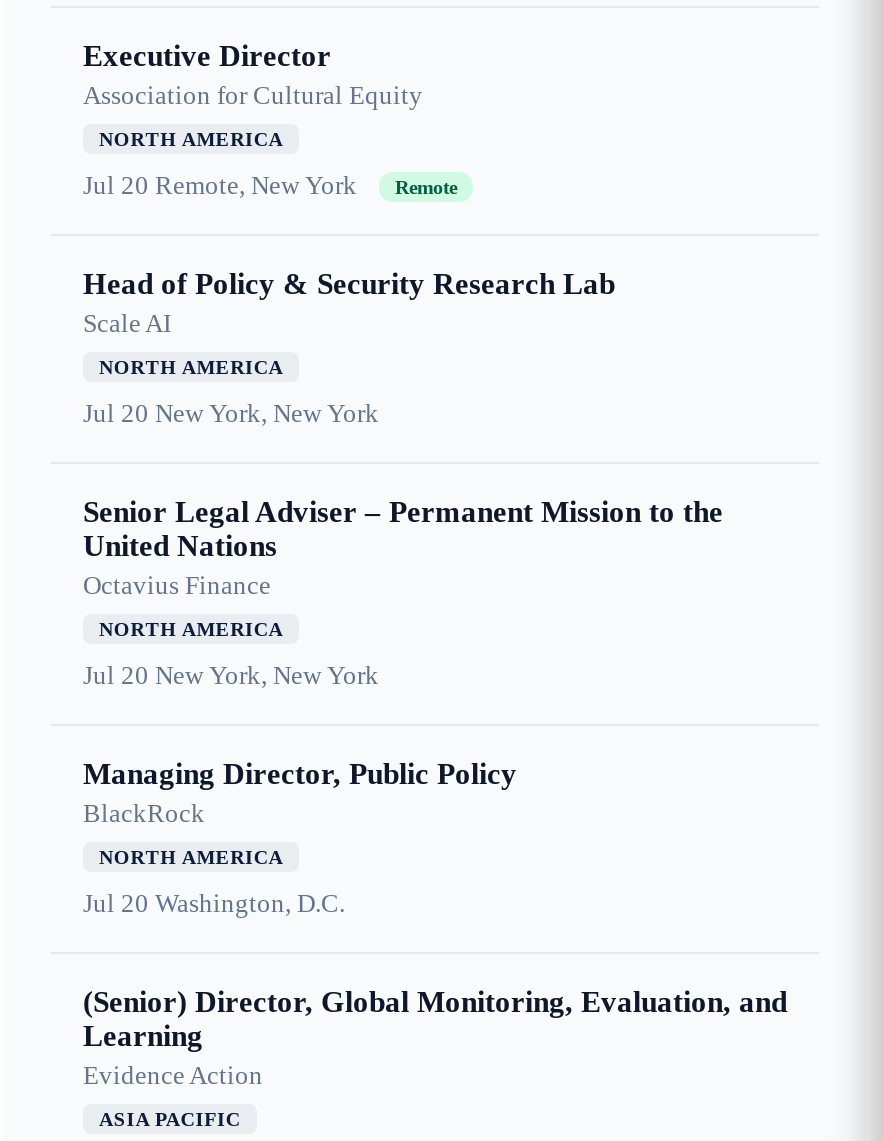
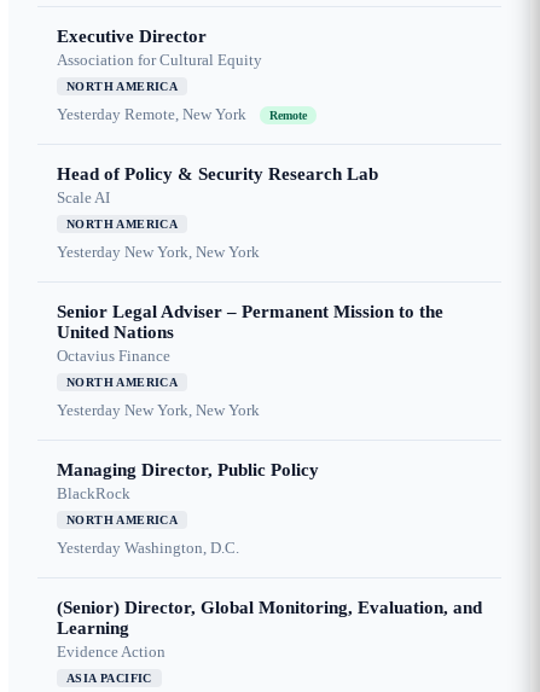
[83,170,357,200] Jul 20 Remote, New York -> [57,105,246,123] Yesterday Remote, New York
[83,398,379,428] Jul 20 New York, New York -> [57,243,260,261] Yesterday New York, New York
[83,660,379,690] Jul 20 New York, New York -> [57,401,260,419] Yesterday New York, New York
[83,888,345,918] Jul 20 Washington, D.C. -> [57,539,239,557] Yesterday Washington, D.C.

